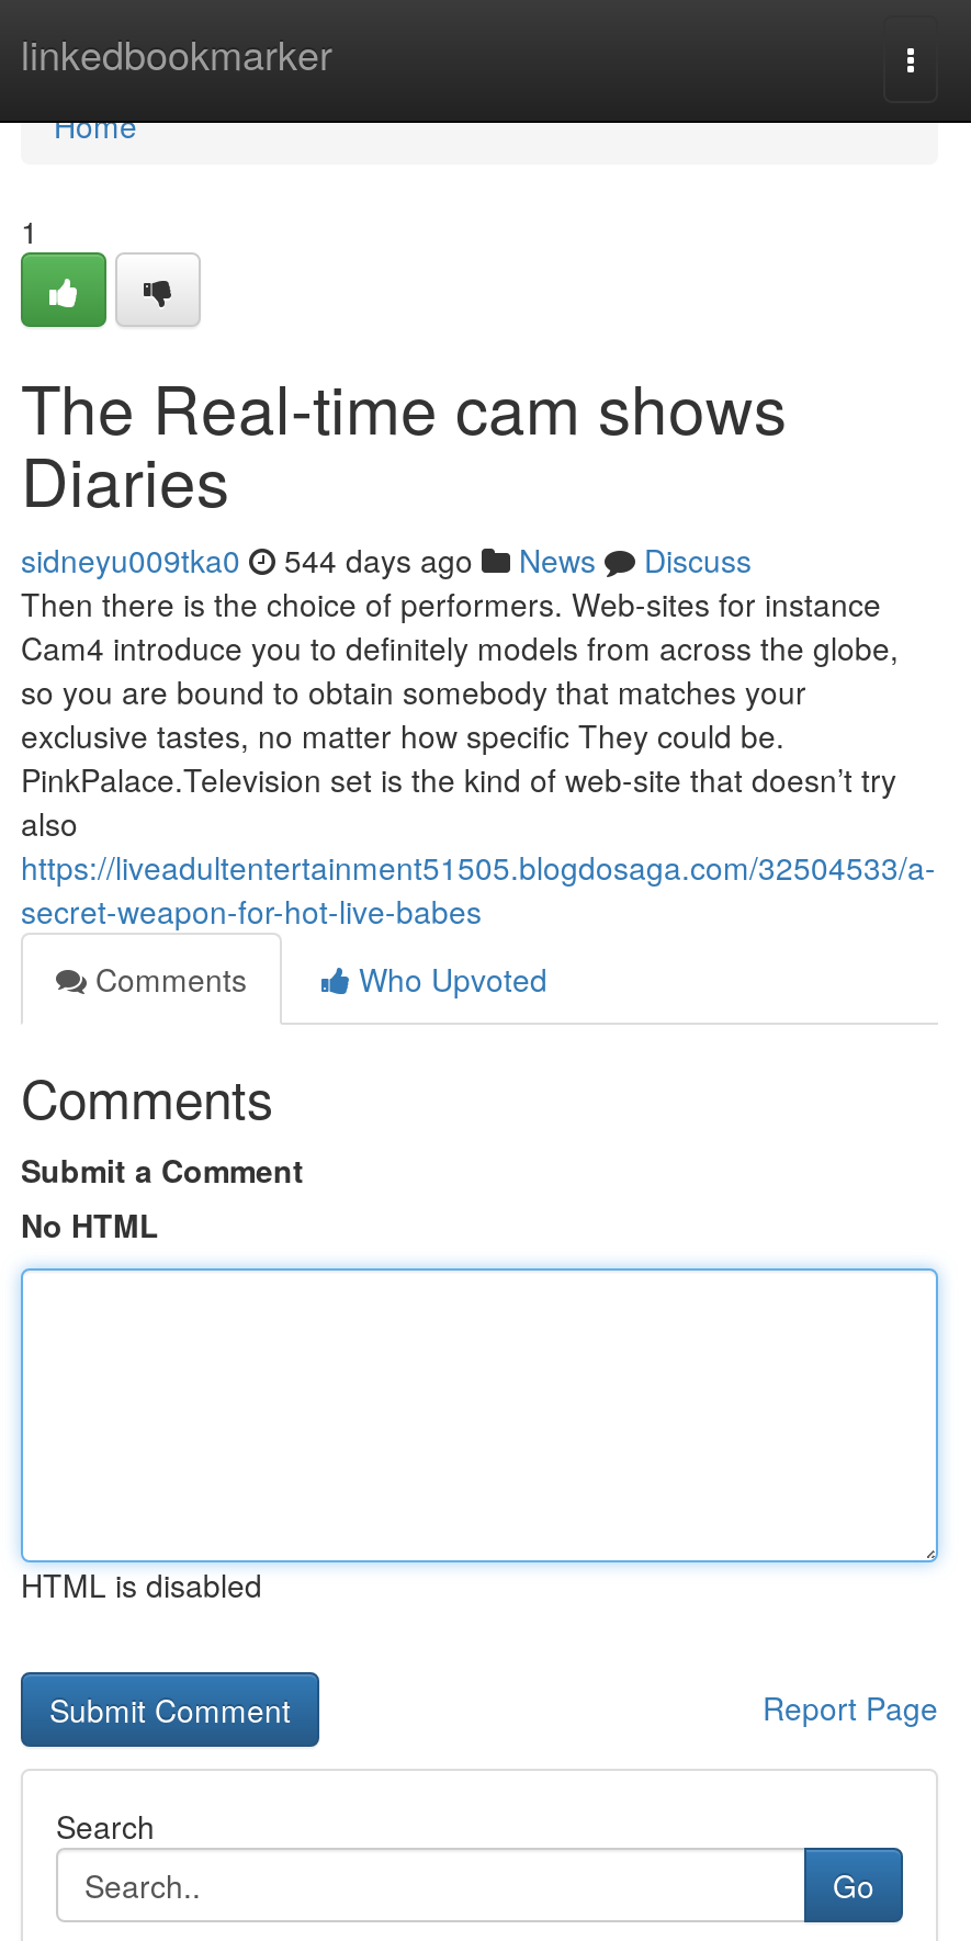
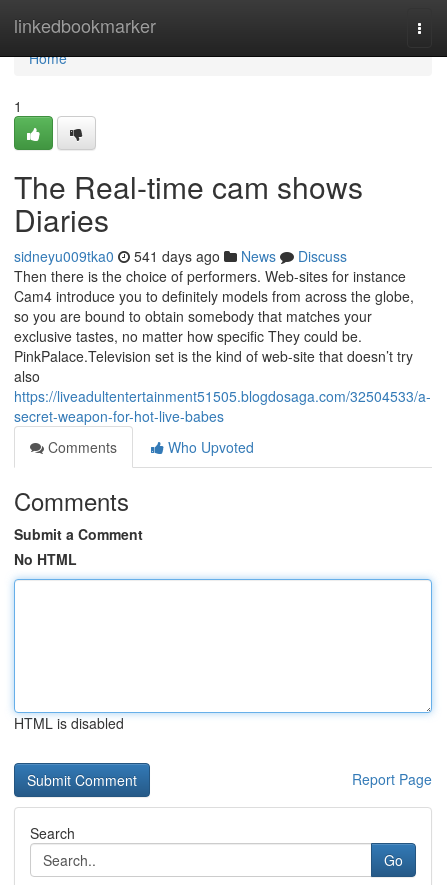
[21,538,752,582] sidneyu009tka0 544 days ago News Discuss -> [14,246,347,266] sidneyu009tka0 541 days ago News Discuss

